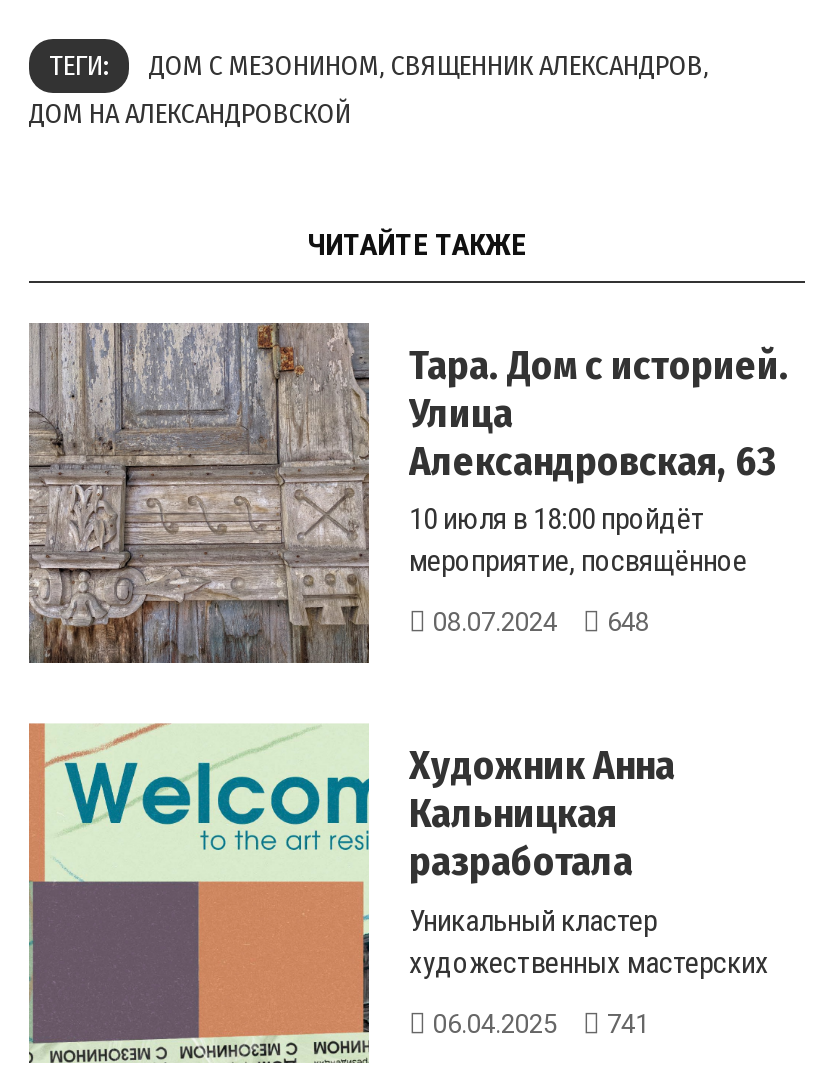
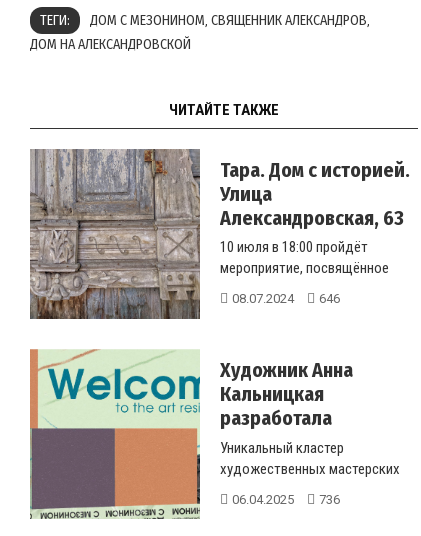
[433,607,649,637] 08.07.2024 648 -> [232,291,340,306] 08.07.2024 646
[433,1009,649,1039] 06.04.2025 741 -> [232,492,340,507] 06.04.2025 736

